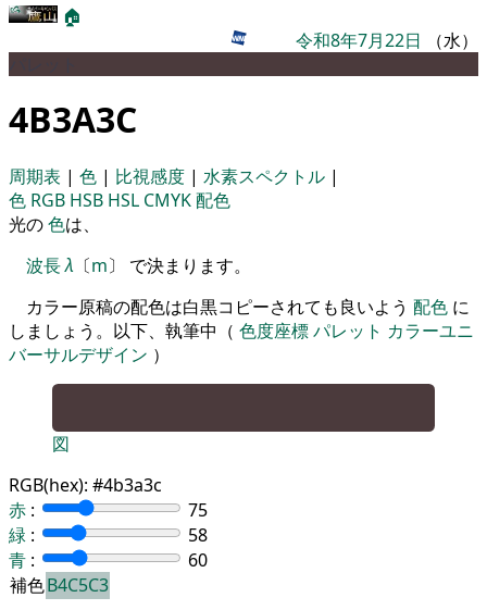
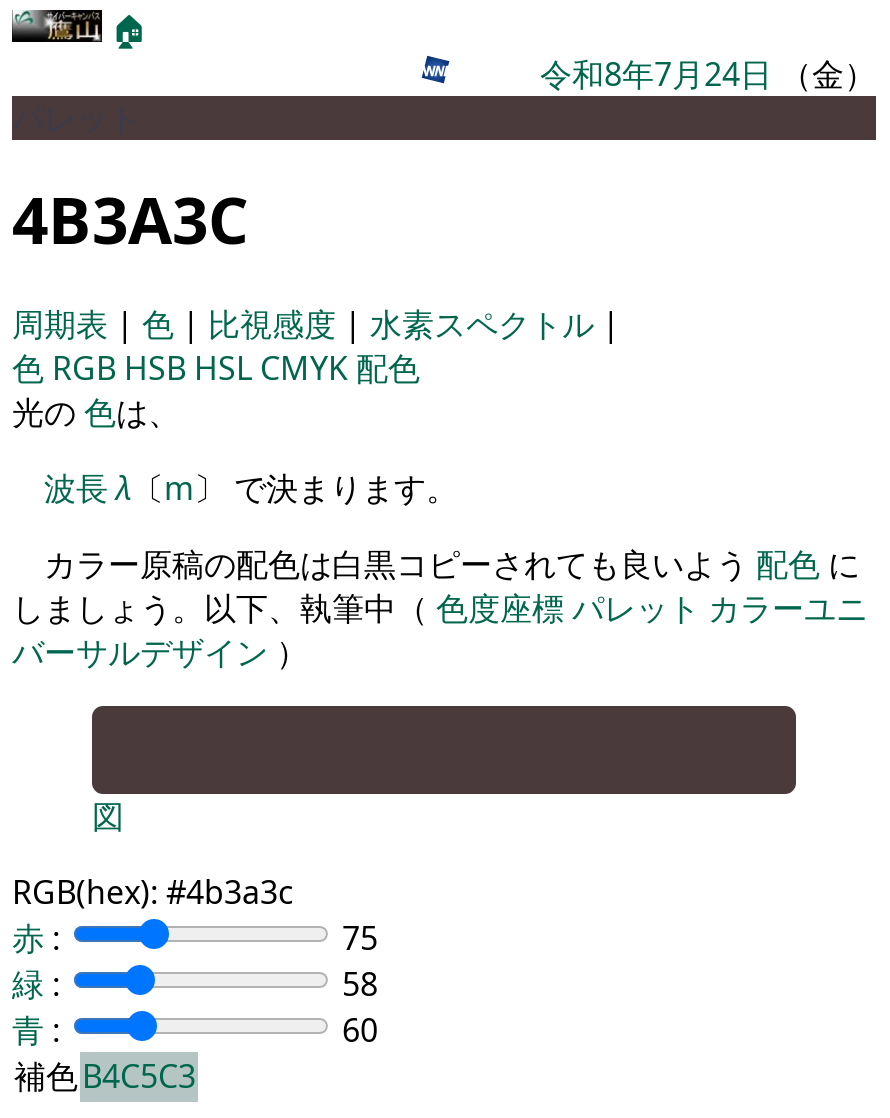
[296,28,478,52] 令和8年7月22日（水） -> [540,52,876,96] 令和8年7月24日（金）

